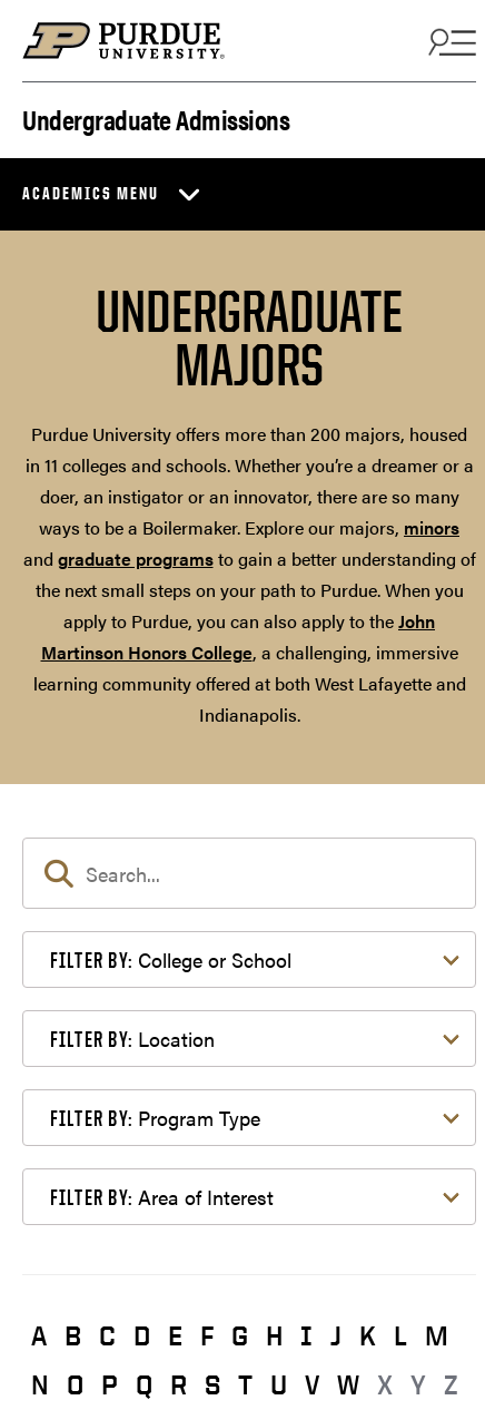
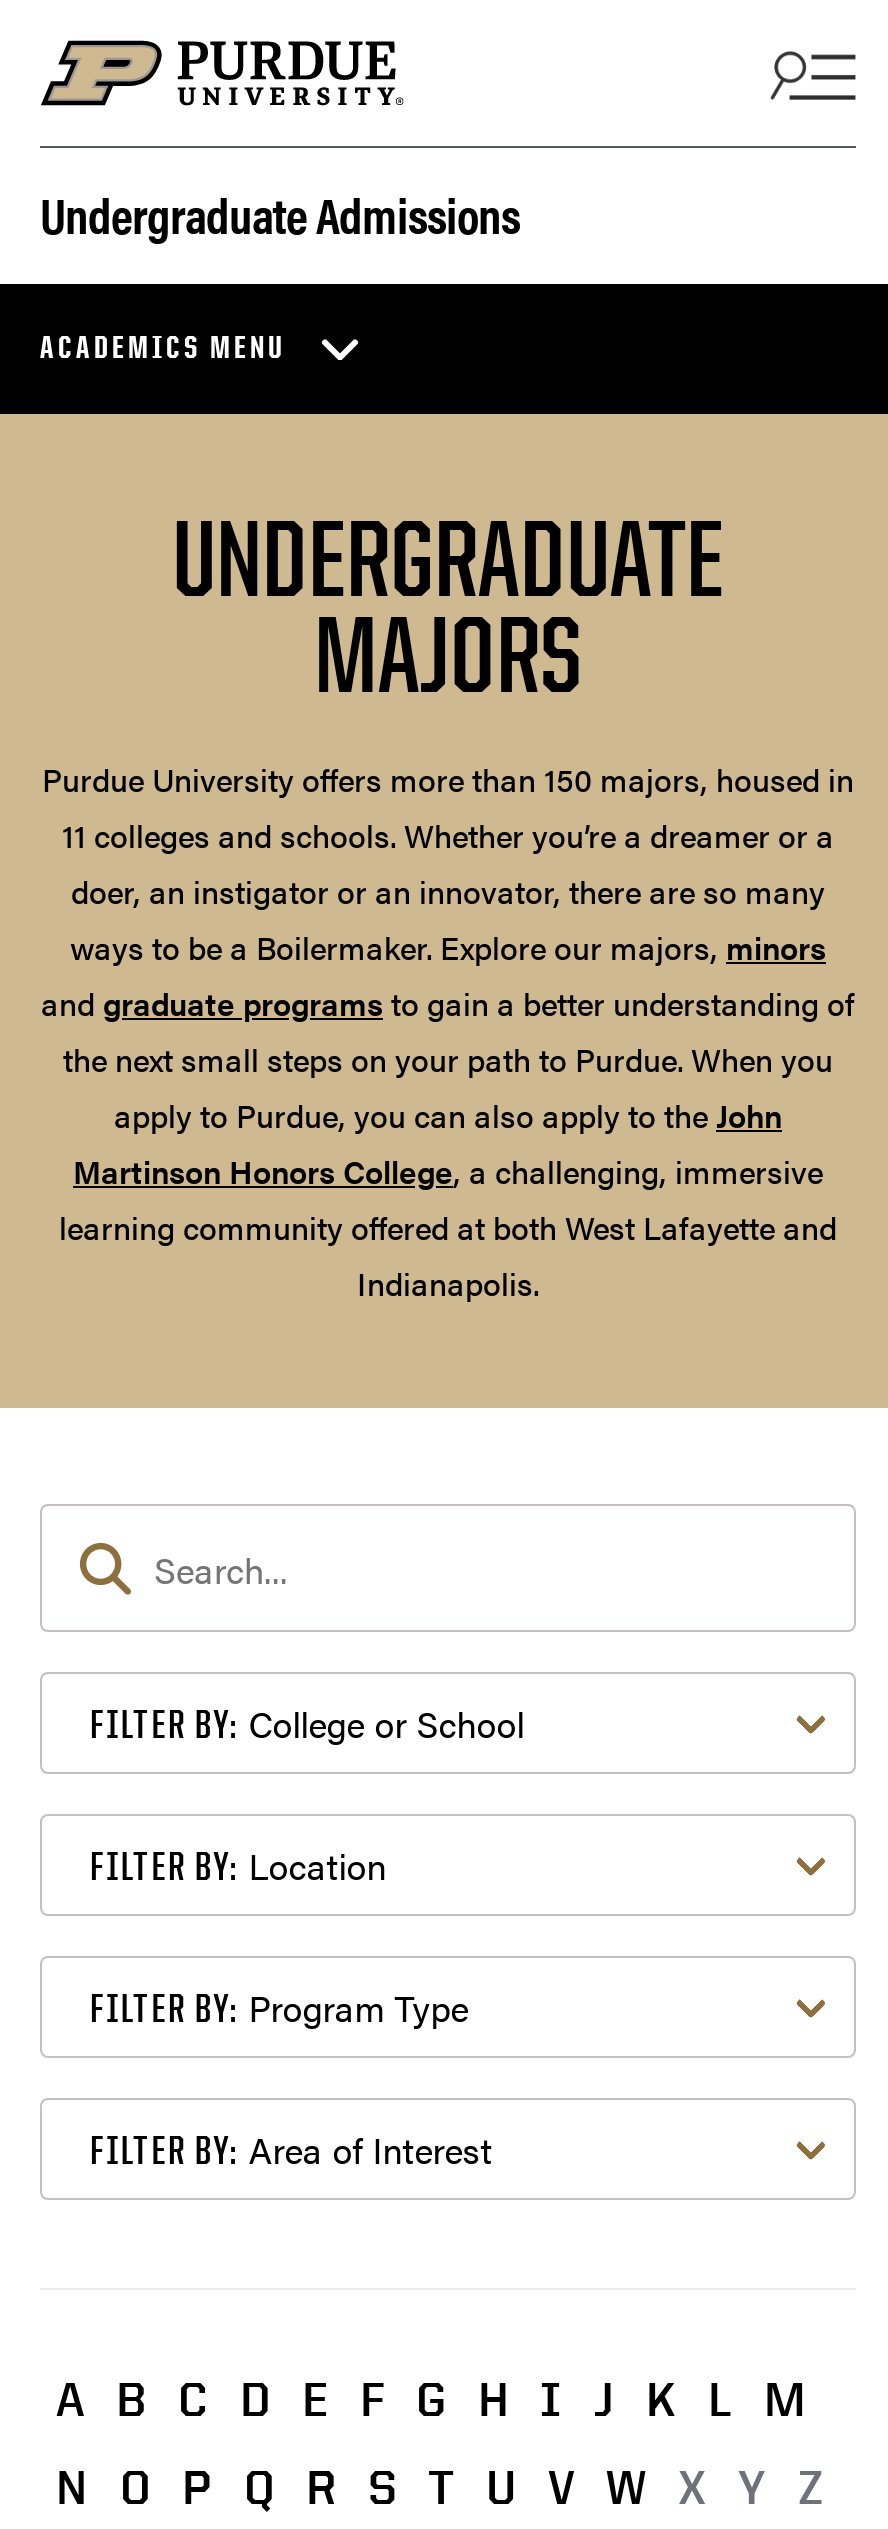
[25,421,473,478] Purdue University offers more than 200 majors, housed | in 11 colleges and schools. Whether you’re a dreamer or a -> [42,756,854,858] Purdue University offers more than 150 majors, housed in | 11 colleges and schools. Whether you’re a dreamer or a

